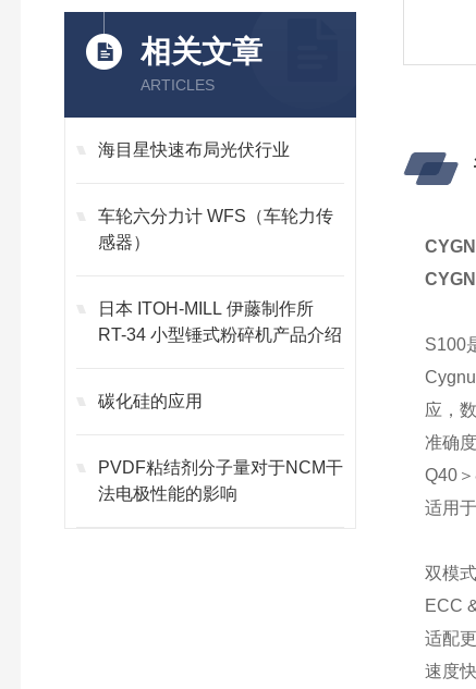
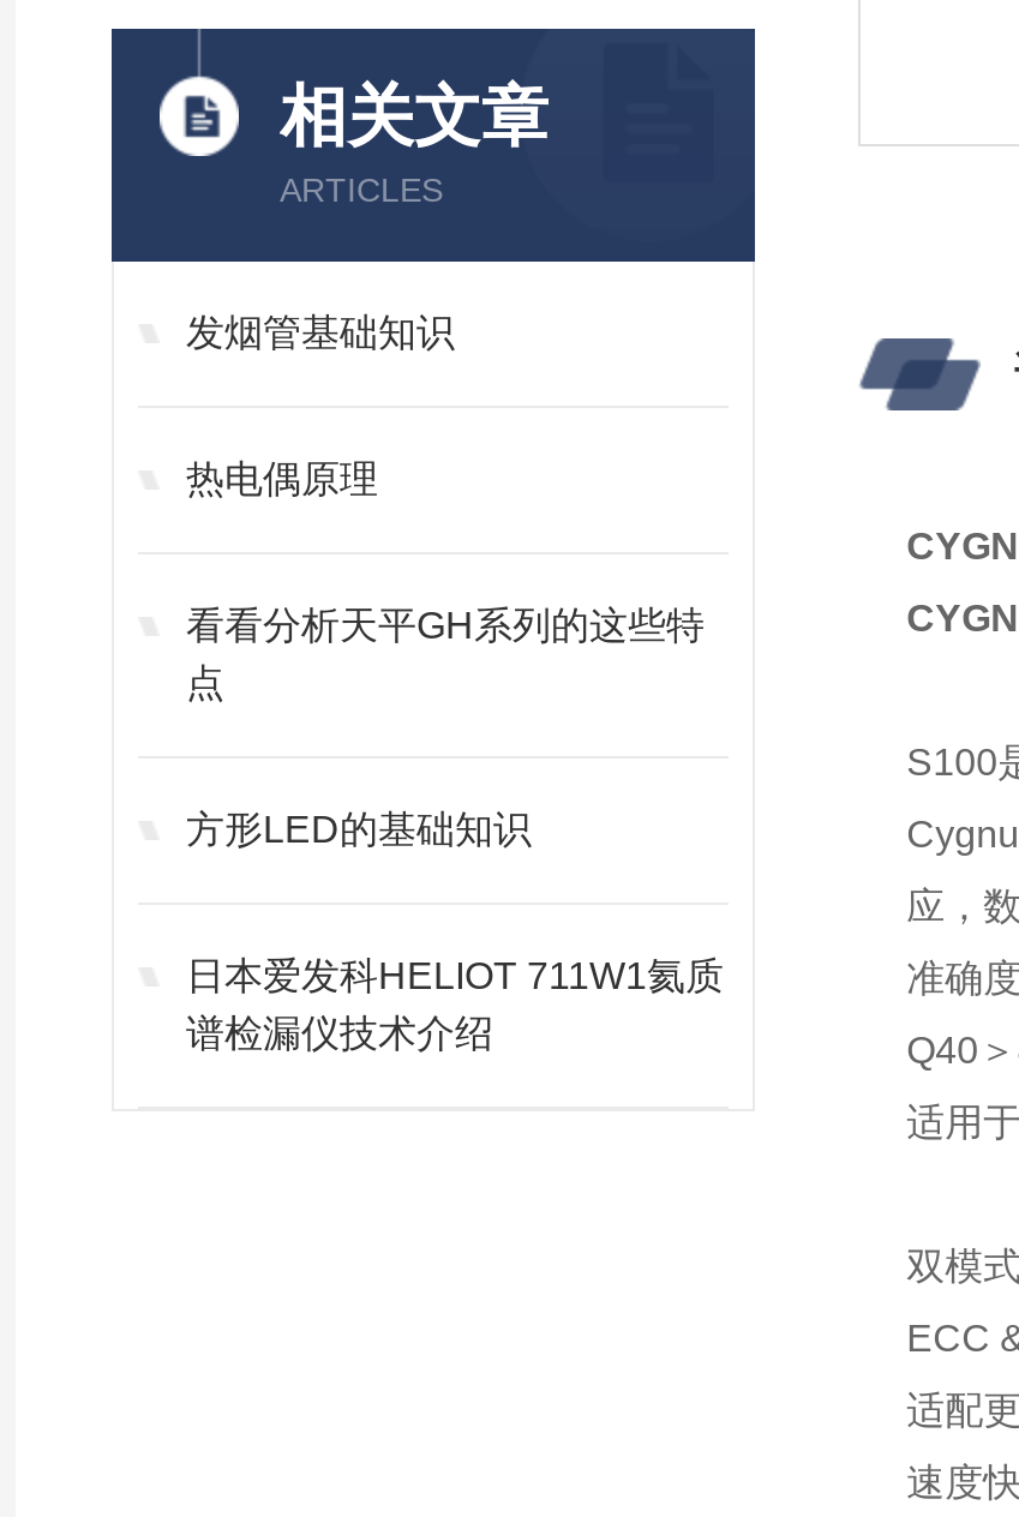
[98,140,290,159] 海目星快速布局光伏行业 -> [186,312,455,353] 发烟管基础知识
[98,207,333,251] 车轮六分力计 WFS（车轮力传 | 感器） -> [186,458,378,499] 热电偶原理
[98,299,342,344] 日本 ITOH-MILL 伊藤制作所 | RT-34 小型锤式粉碎机产品介绍 -> [186,605,705,703] 看看分析天平GH系列的这些特 | 点
[98,392,203,410] 碳化硅的应用 -> [186,809,532,850] 方形LED的基础知识
[98,458,343,503] PVDF粘结剂分子量对于NCM干 | 法电极性能的影响 -> [186,955,724,1054] 日本爱发科HELIOT 711W1氦质 | 谱检漏仪技术介绍

